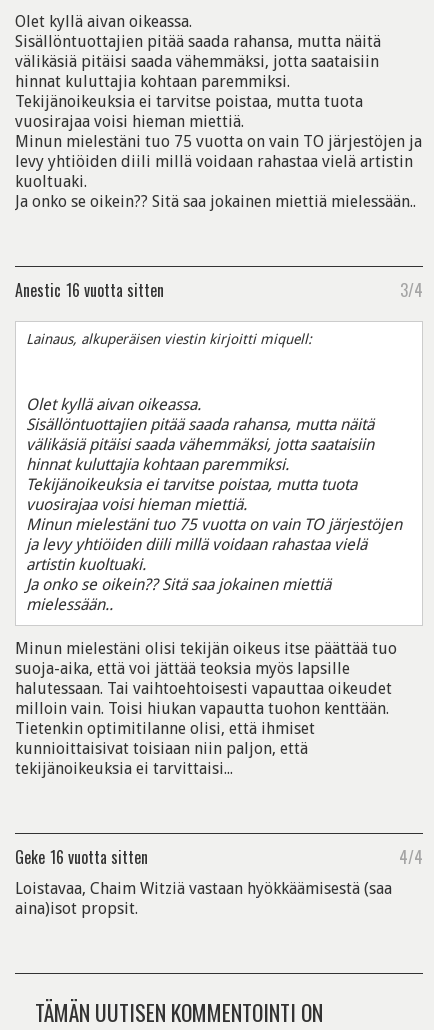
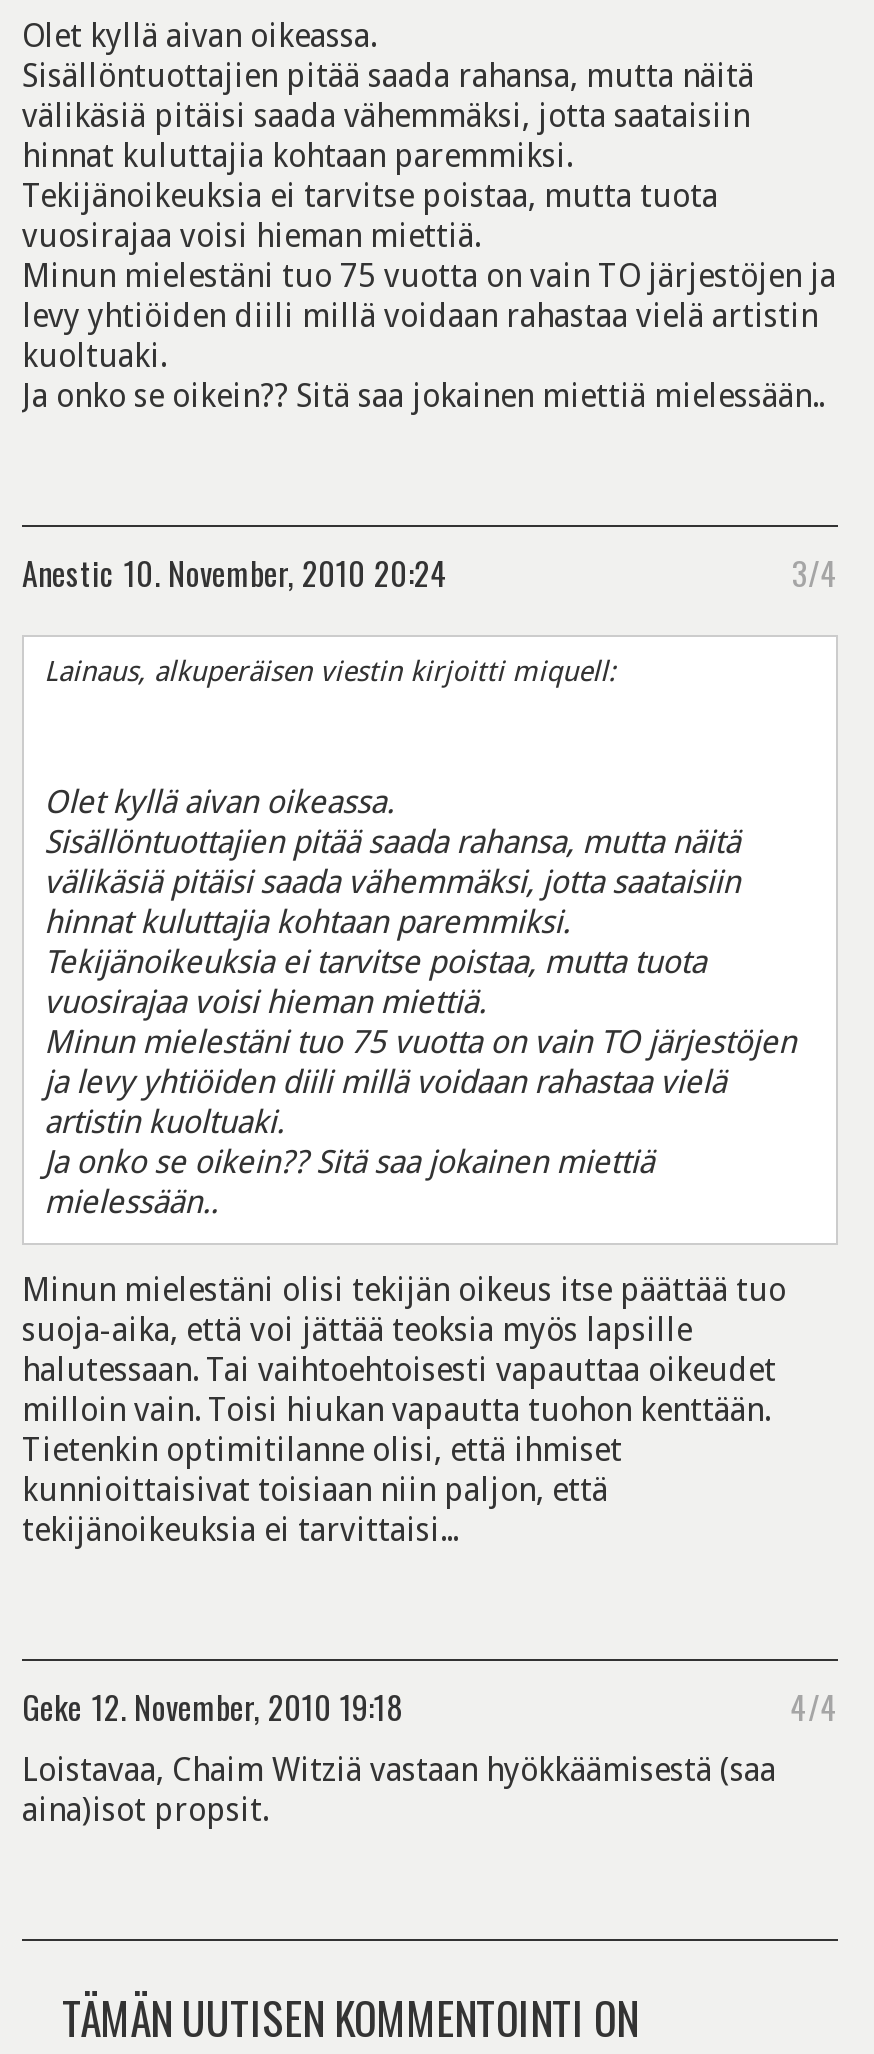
[15,278,164,302] Anestic 16 vuotta sitten -> [22,549,448,597] Anestic 10. November, 2010 20:24
[15,845,148,869] Geke 16 vuotta sitten -> [22,1683,402,1731] Geke 12. November, 2010 19:18

